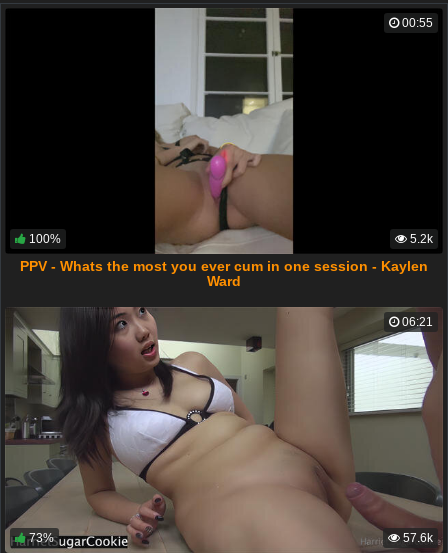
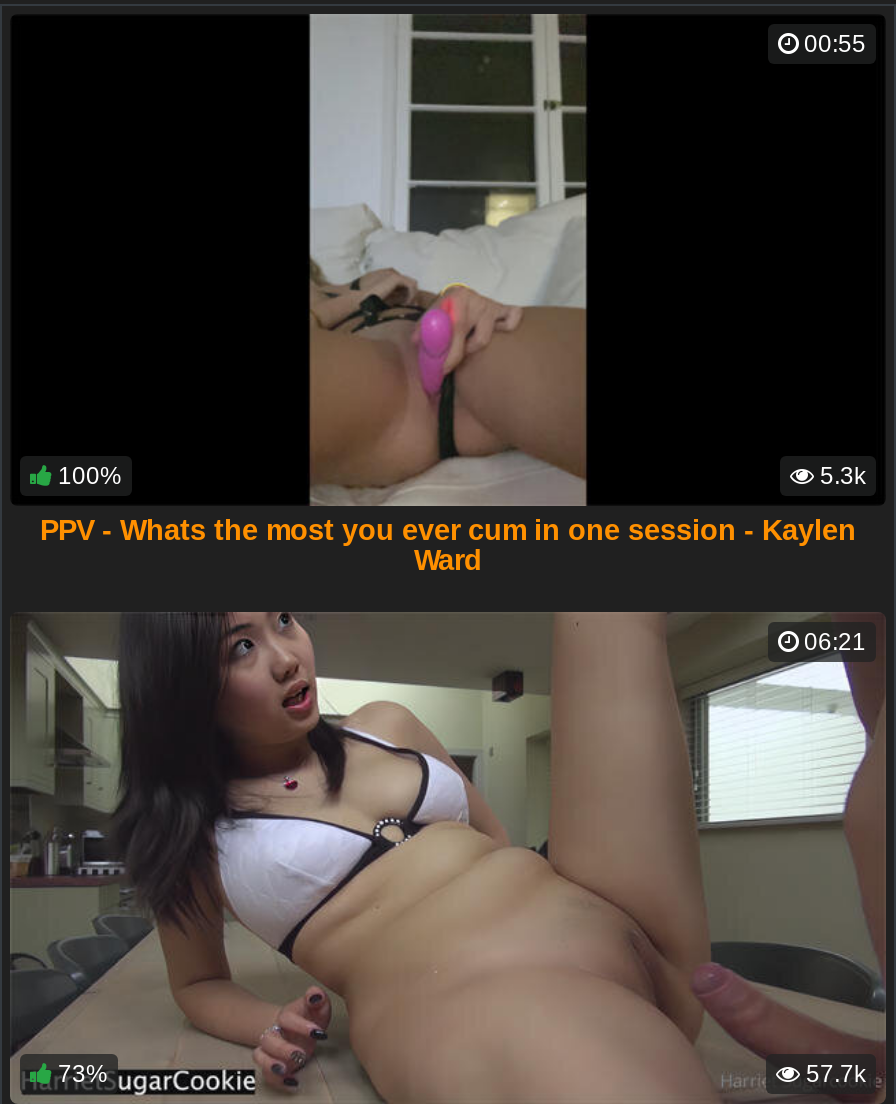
[407,232,433,246] 5.2k -> [814,462,866,490] 5.3k
[400,531,433,545] 57.6k -> [800,1061,866,1089] 57.7k

